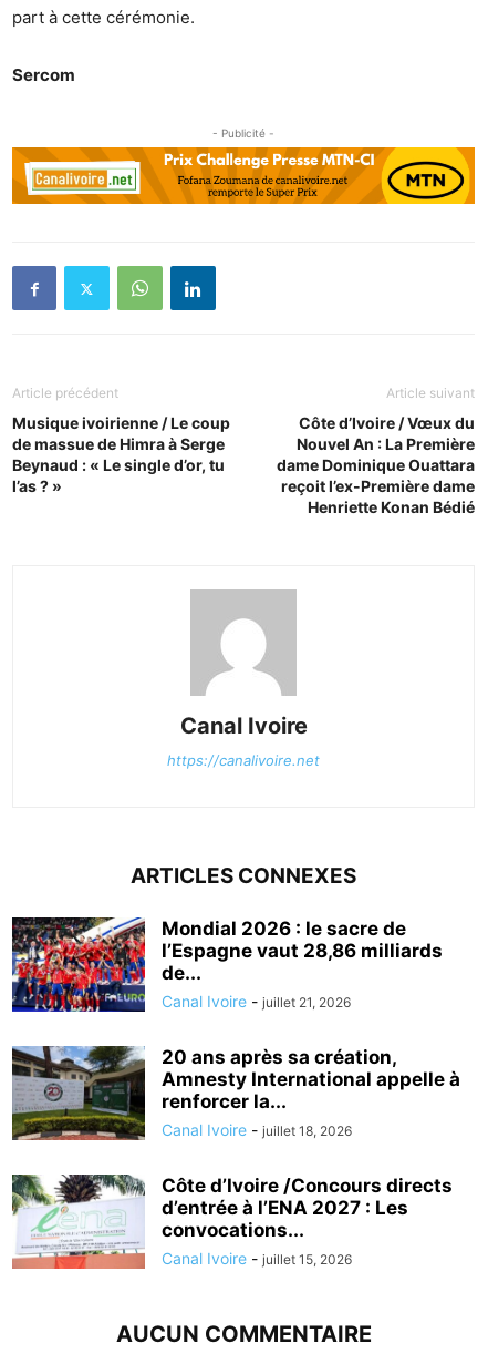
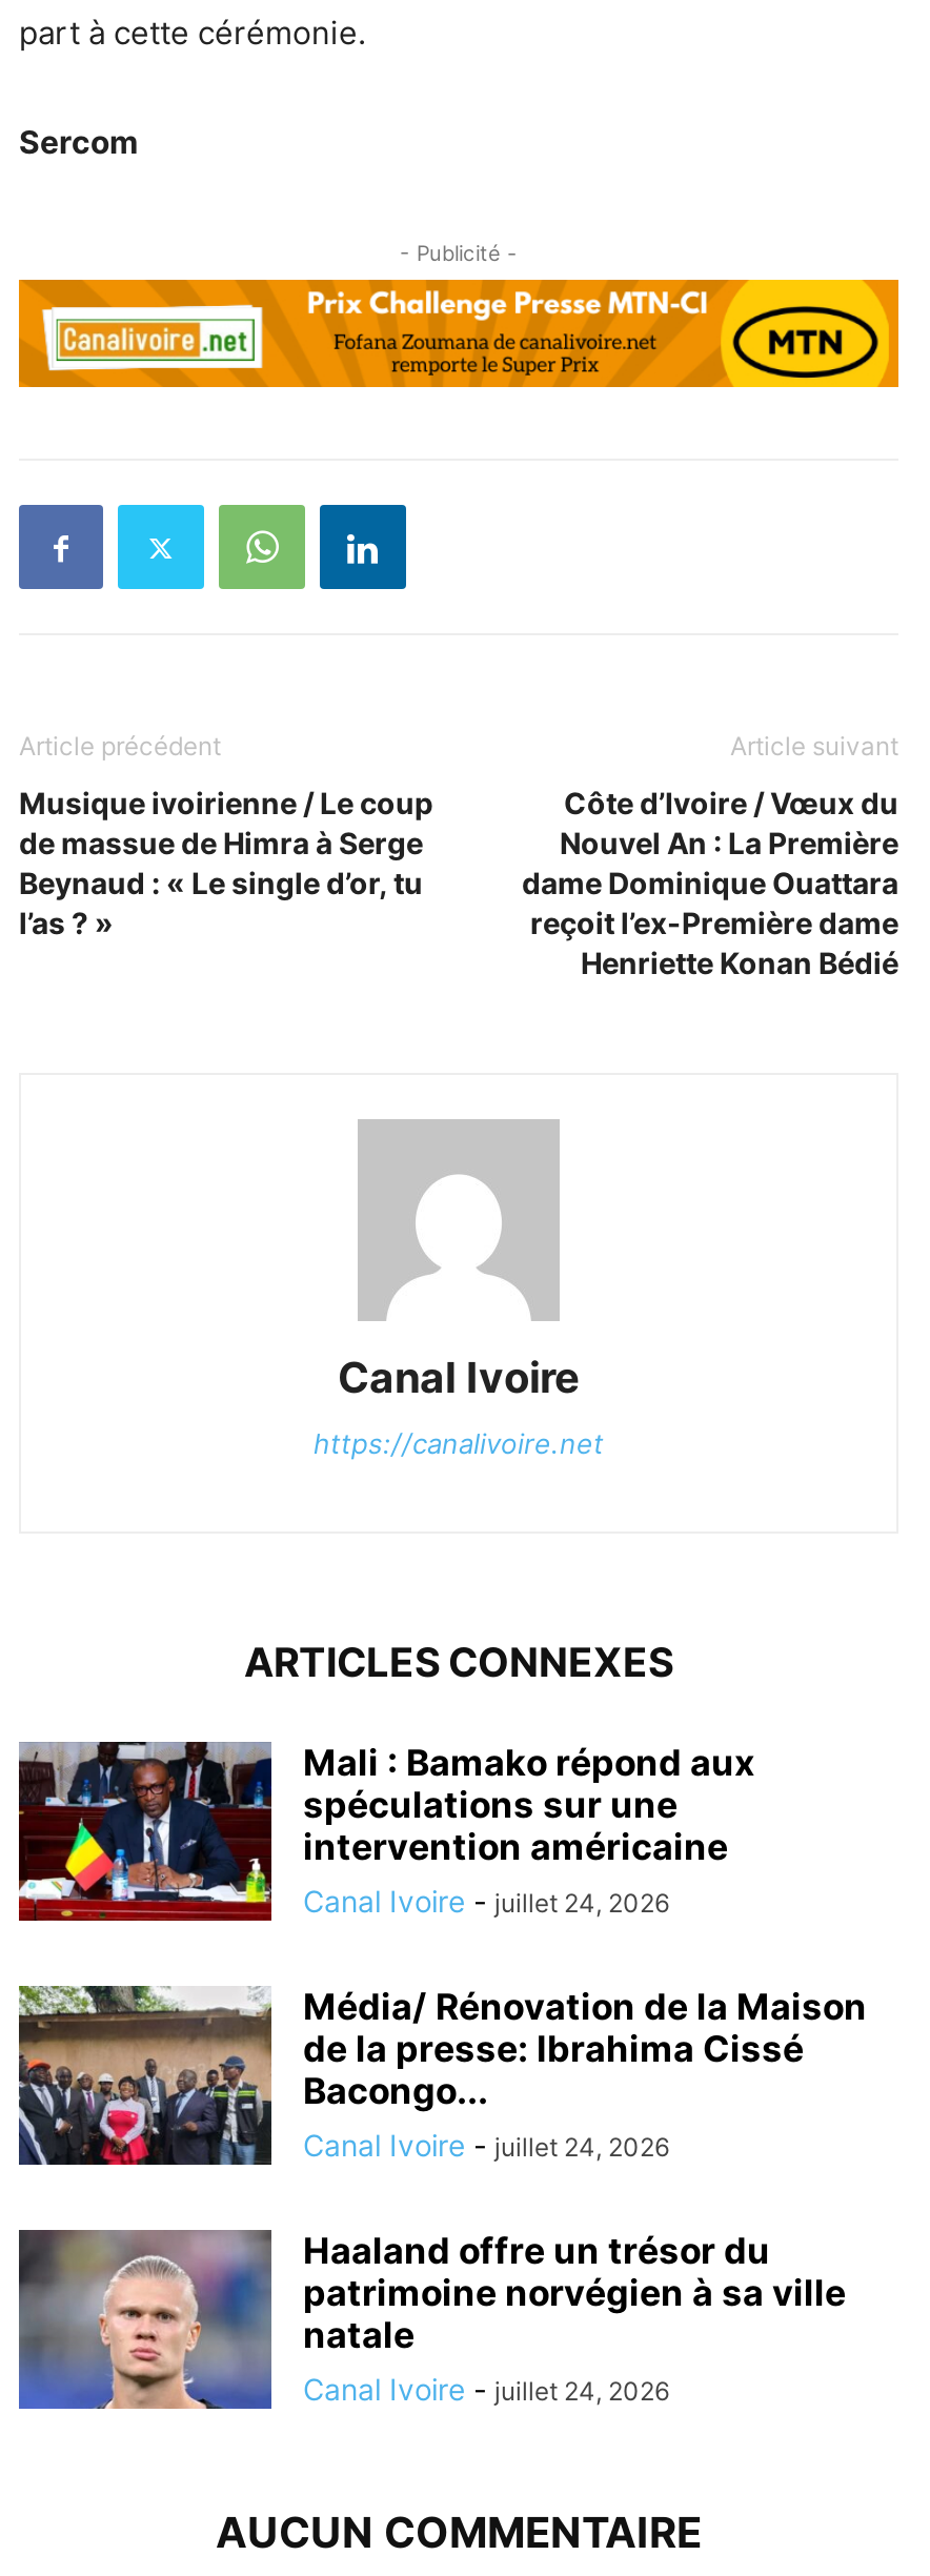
[11,917,443,1013] [image] | Mondial 2026 : le sacre de | l’Espagne vaut 28,86 milliards | de... | Canal Ivoire - juillet 21, 2026 -> [17,1742,755,1923] [image] | Mali : Bamako répond aux | spéculations sur une | intervention américaine | Canal Ivoire - juillet 24, 2026
[12,1045,460,1141] [image] | 20 ans après sa création, | Amnesty International appelle à | renforcer la... | Canal Ivoire - juillet 18, 2026 -> [17,1984,867,2167] [image] | Média/ Rénovation de la Maison | de la presse: Ibrahima Cissé | Bacongo... | Canal Ivoire - juillet 24, 2026
[11,1173,453,1270] [image] | Côte d’Ivoire /Concours directs | d’entrée à l’ENA 2027 : Les | convocations... | Canal Ivoire - juillet 15, 2026 -> [17,2228,846,2411] [image] | Haaland offre un trésor du | patrimoine norvégien à sa ville | natale | Canal Ivoire - juillet 24, 2026

